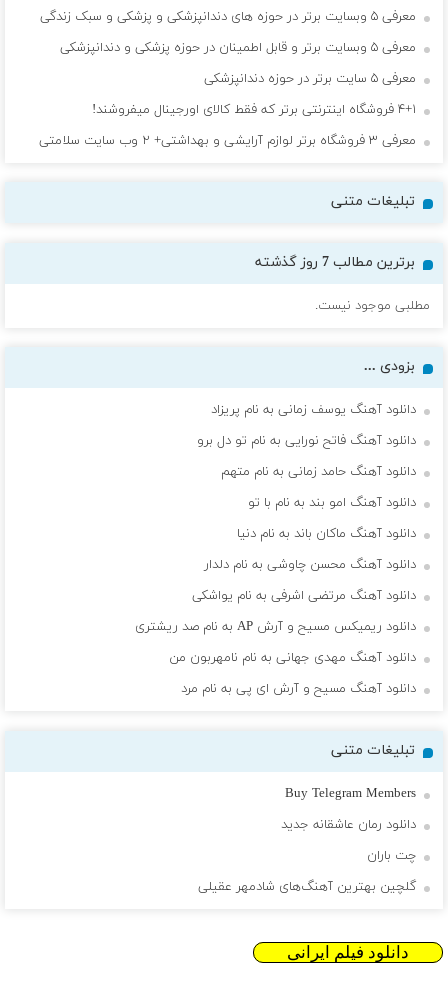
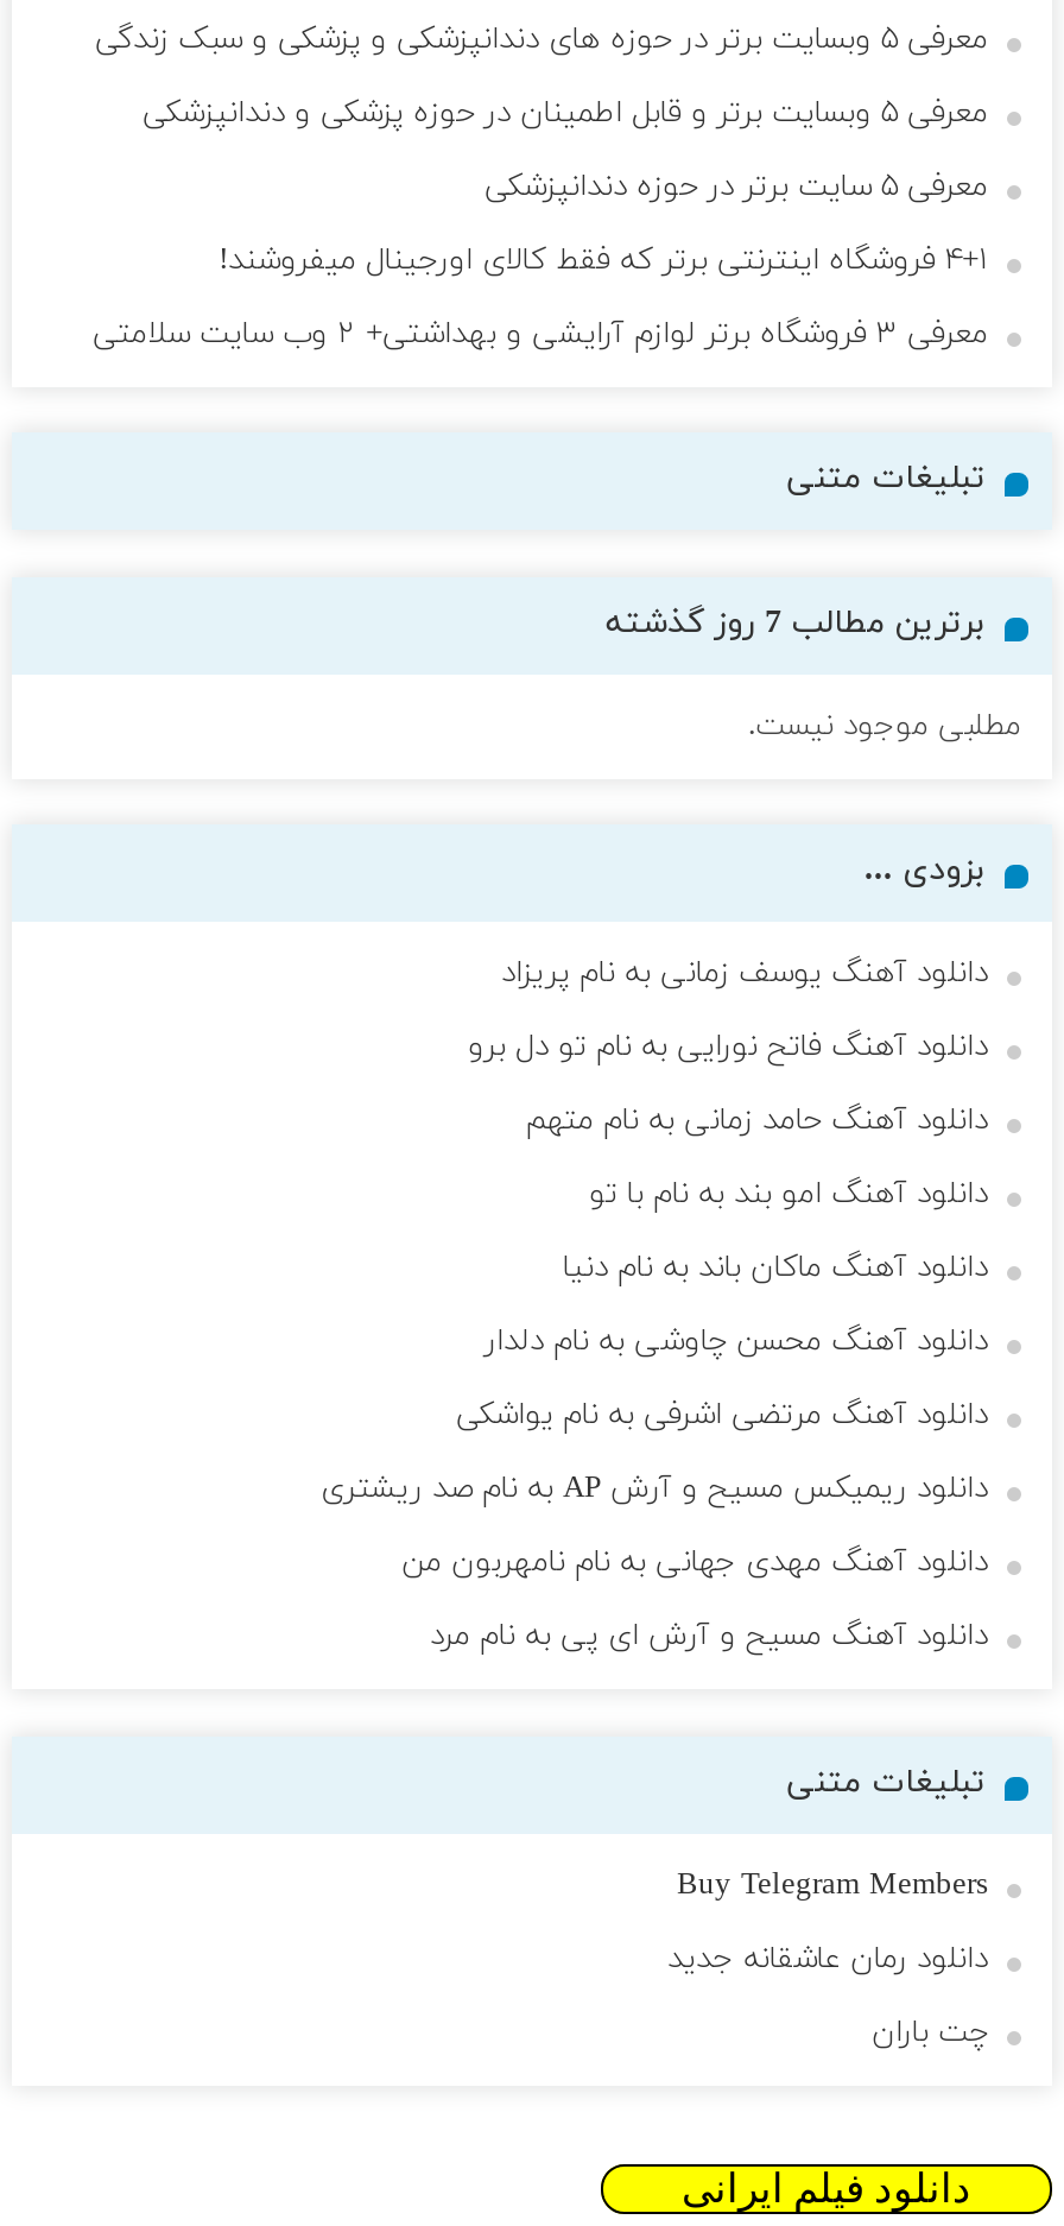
[198,877,416,895] گلچین بهترین آهنگ‌های شادمهر عقیلی -> none

